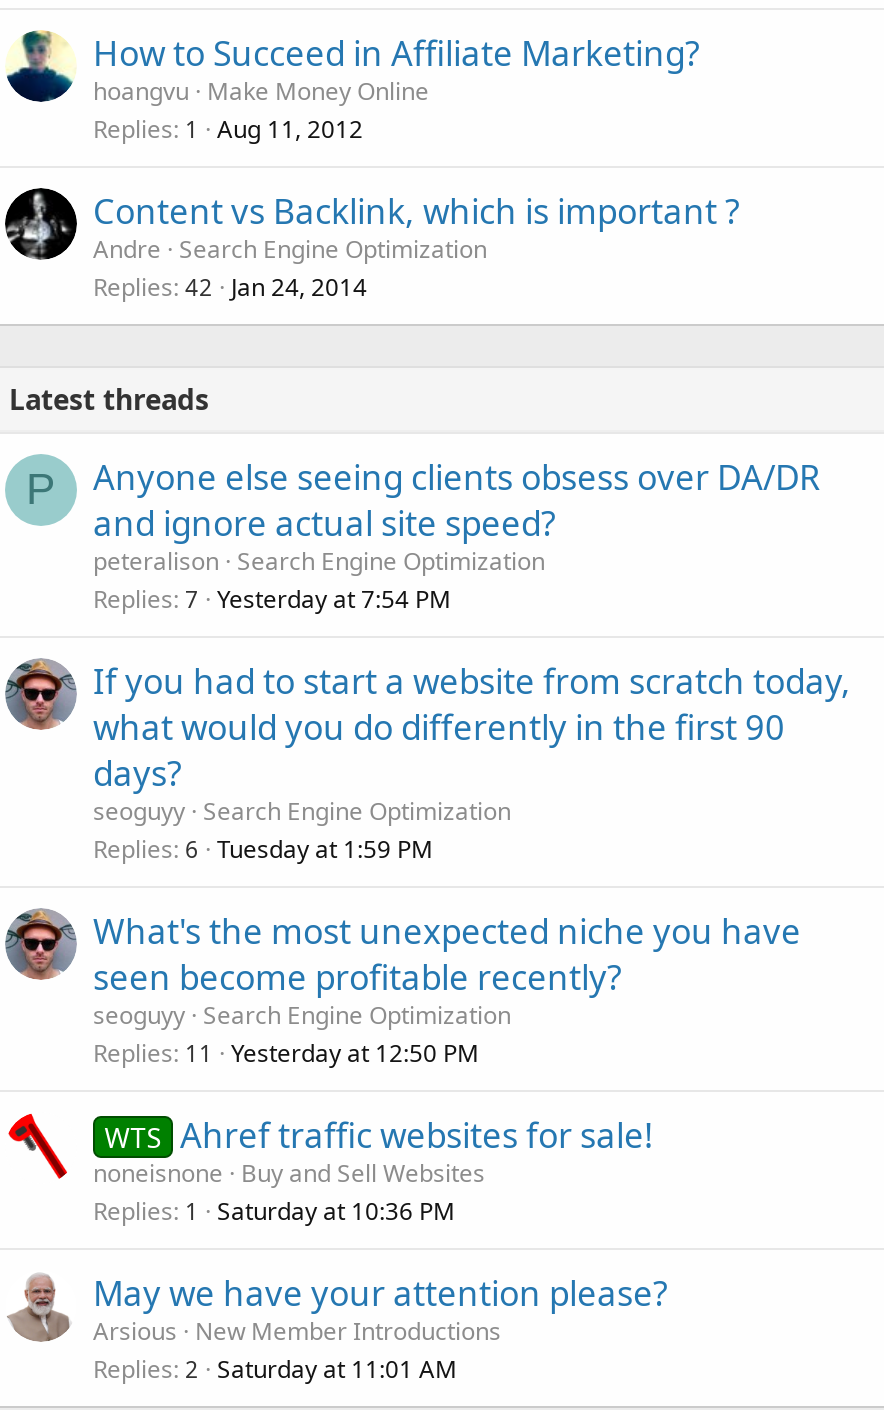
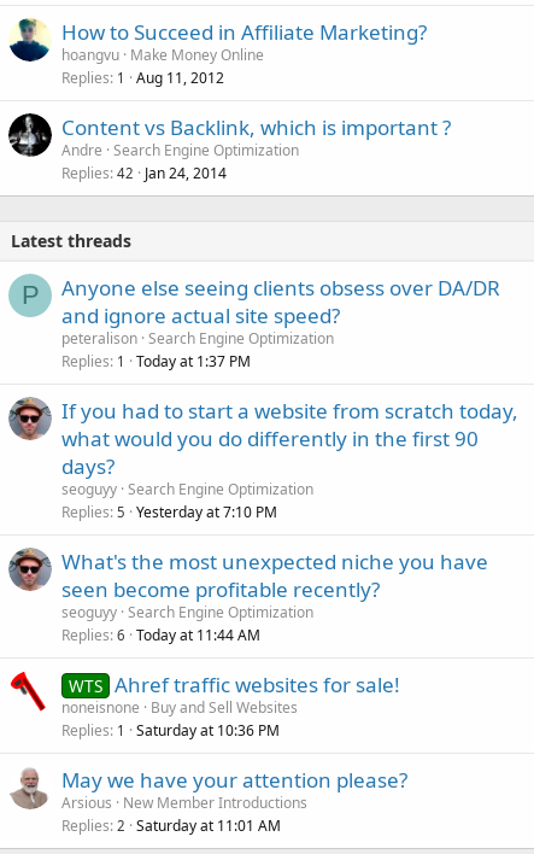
[93,581,451,615] Replies 7 Yesterday at 7:54 PM -> [61,350,251,371] Replies 1 Today at 1:37 PM
[93,831,433,865] Replies 6 Tuesday at 1:59 PM -> [61,501,277,522] Replies 5 Yesterday at 7:10 PM
[93,1035,479,1069] Replies 11 Yesterday at 12:50 PM -> [61,624,260,645] Replies 6 Today at 11:44 AM

